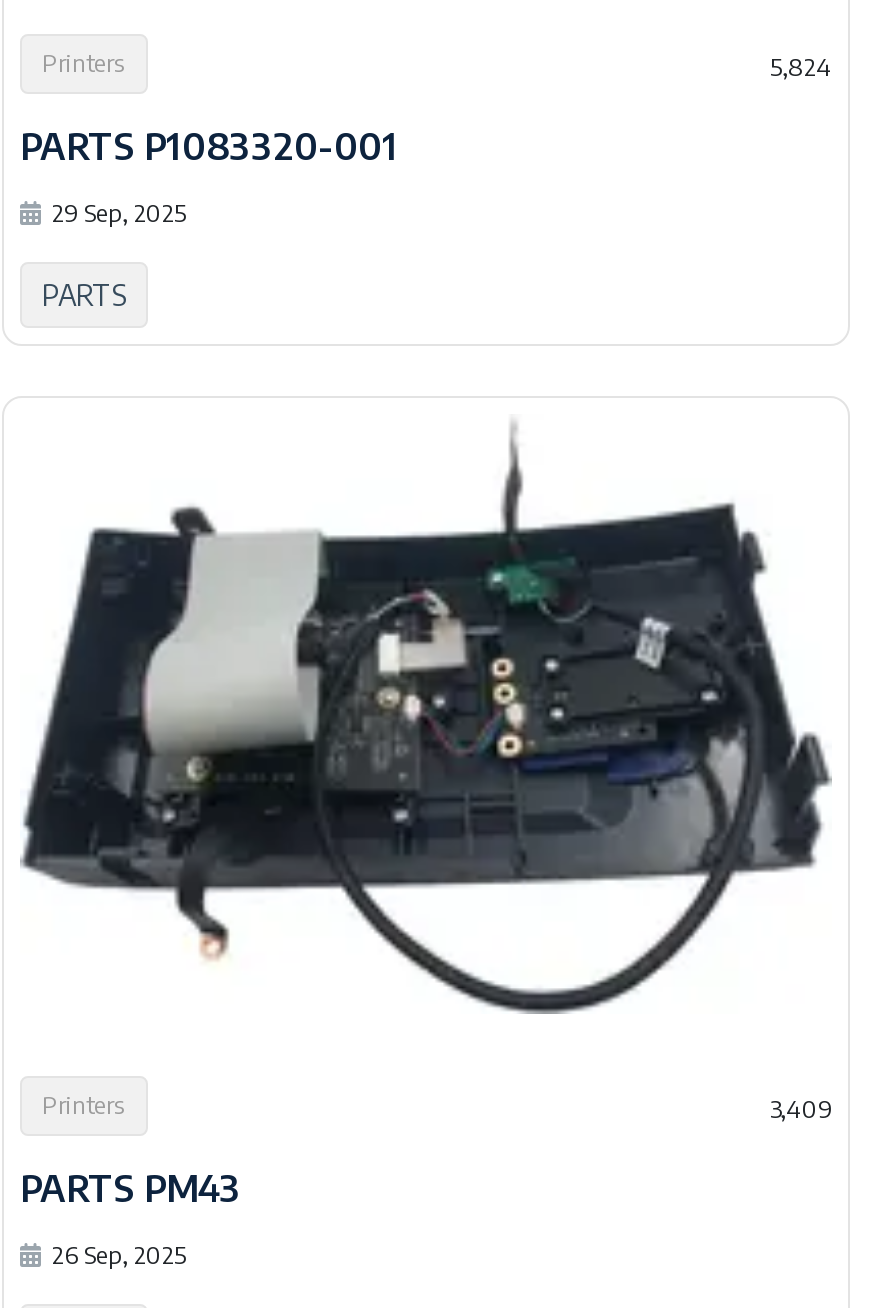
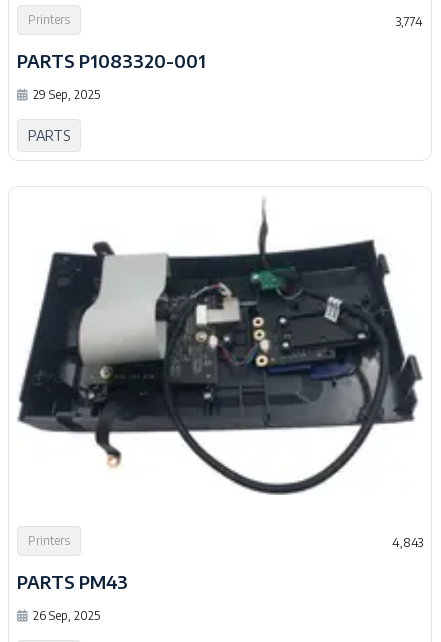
[770,53,832,83] 5,824 -> [396,14,423,29] 3,774
[770,1094,832,1124] 3,409 -> [392,535,423,550] 4,843

